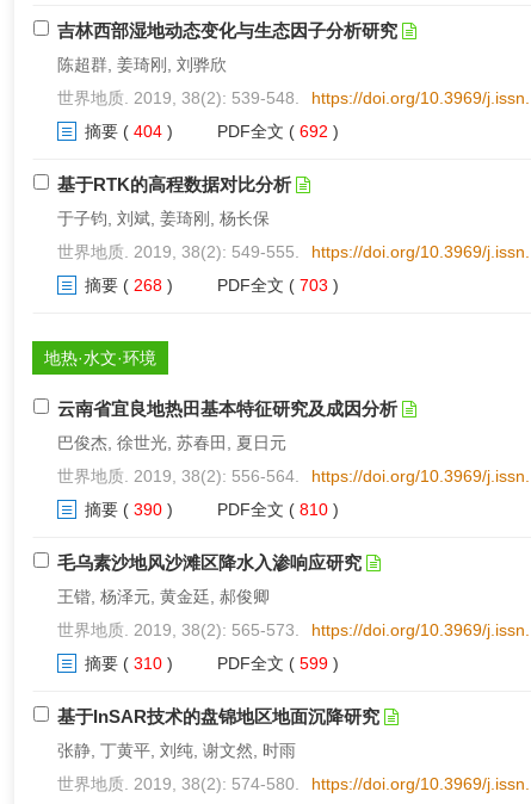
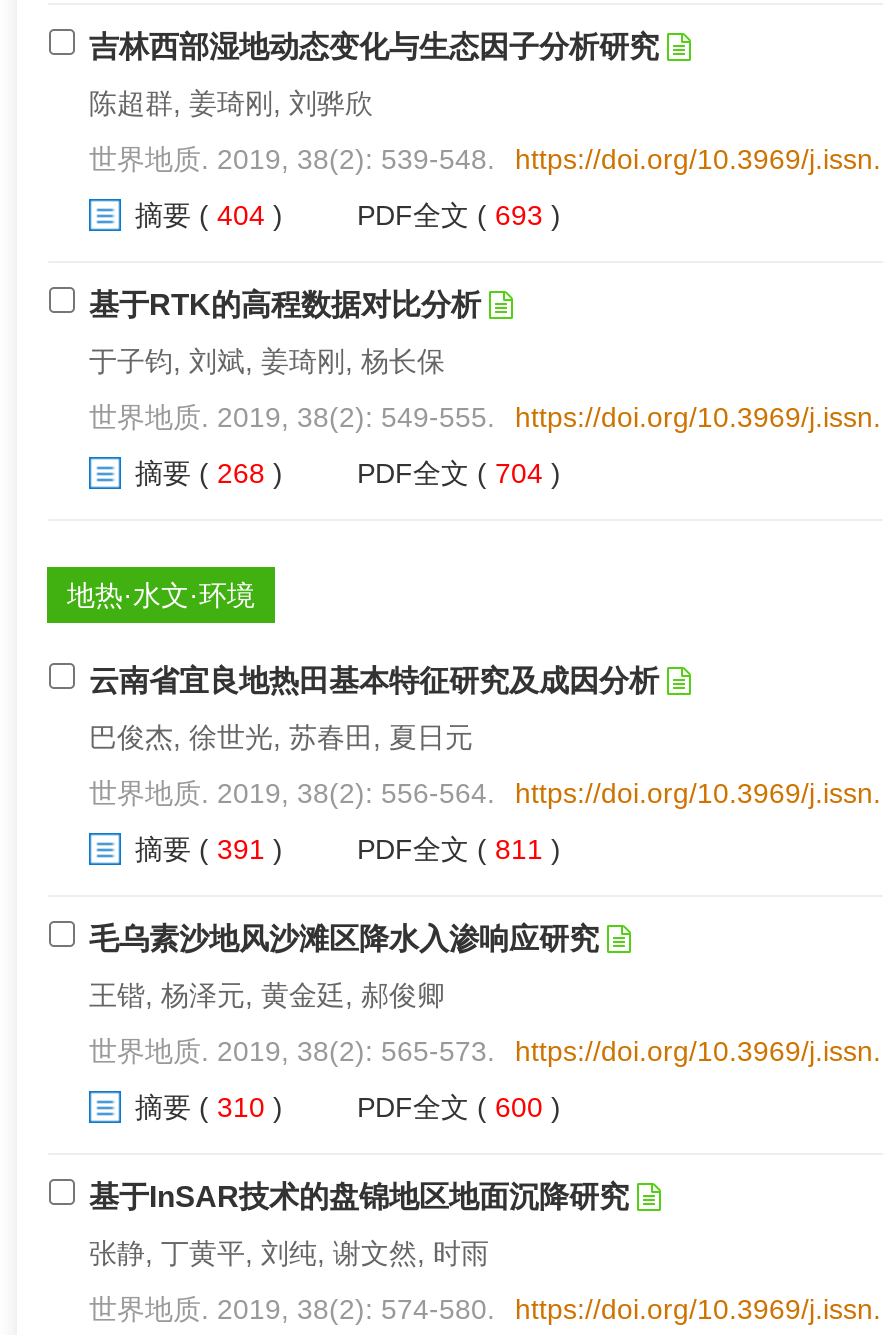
[217,122,339,141] PDF全文( 692) -> [357,199,561,231] PDF全文( 693)
[217,276,339,295] PDF全文( 703) -> [357,457,561,489] PDF全文( 704)
[85,500,178,519] 摘要( 390) -> [135,833,291,865] 摘要( 391)
[217,500,339,519] PDF全文( 810) -> [357,833,561,865] PDF全文( 811)
[217,654,339,673] PDF全文( 599) -> [357,1091,561,1123] PDF全文( 600)

